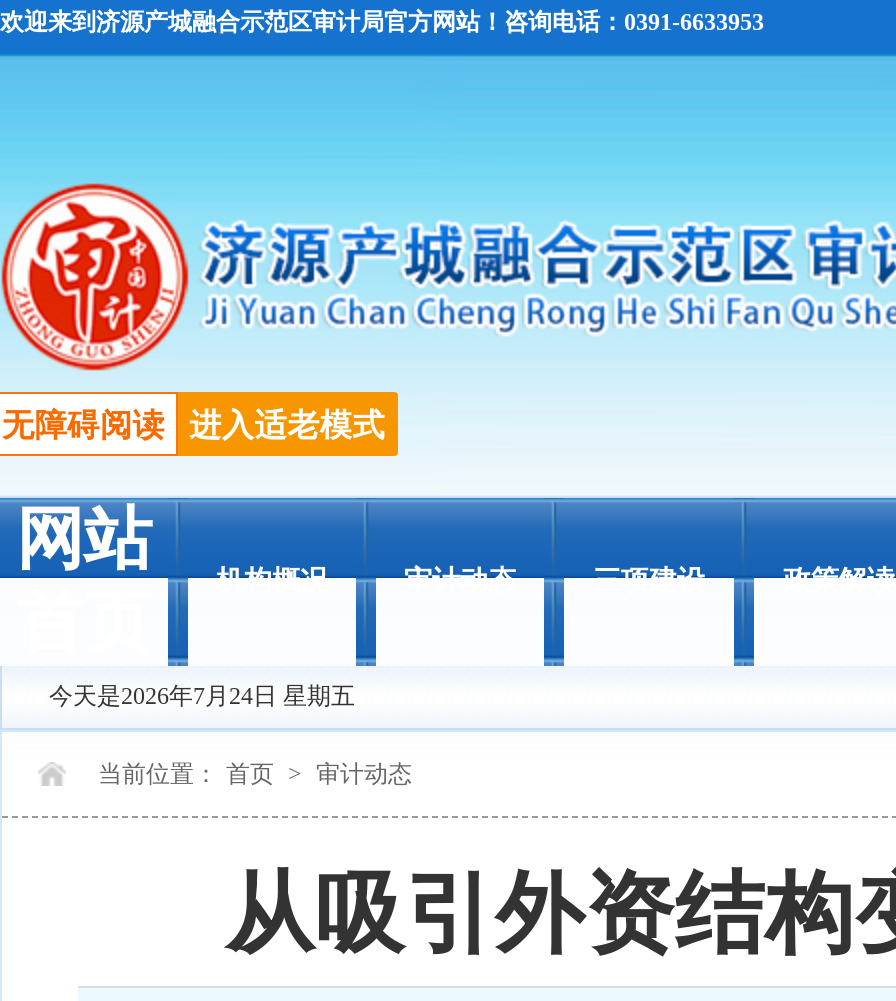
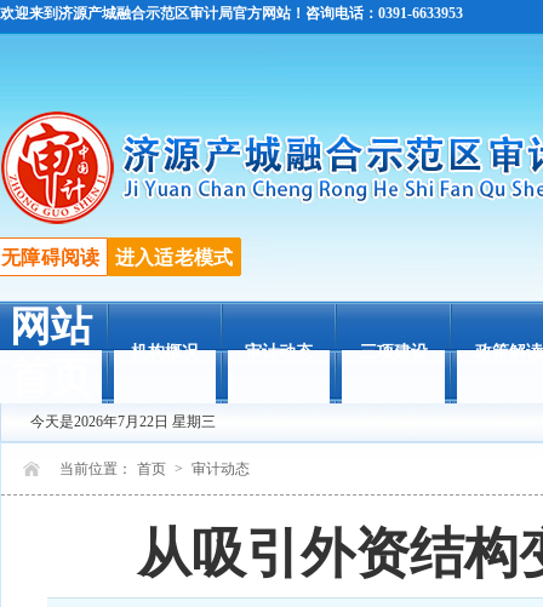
[49,682,355,710] 今天是2026年7月24日 星期五 -> [30,413,215,430] 今天是2026年7月22日 星期三

